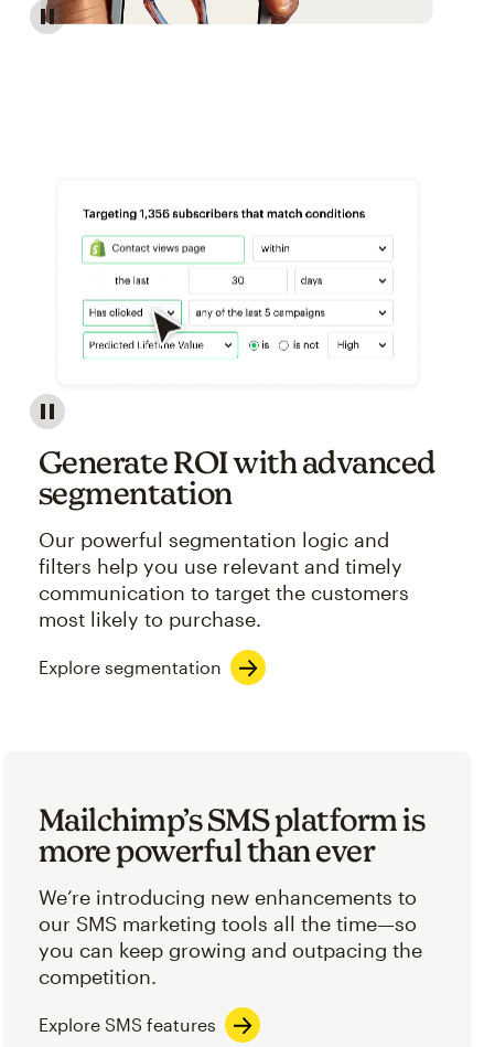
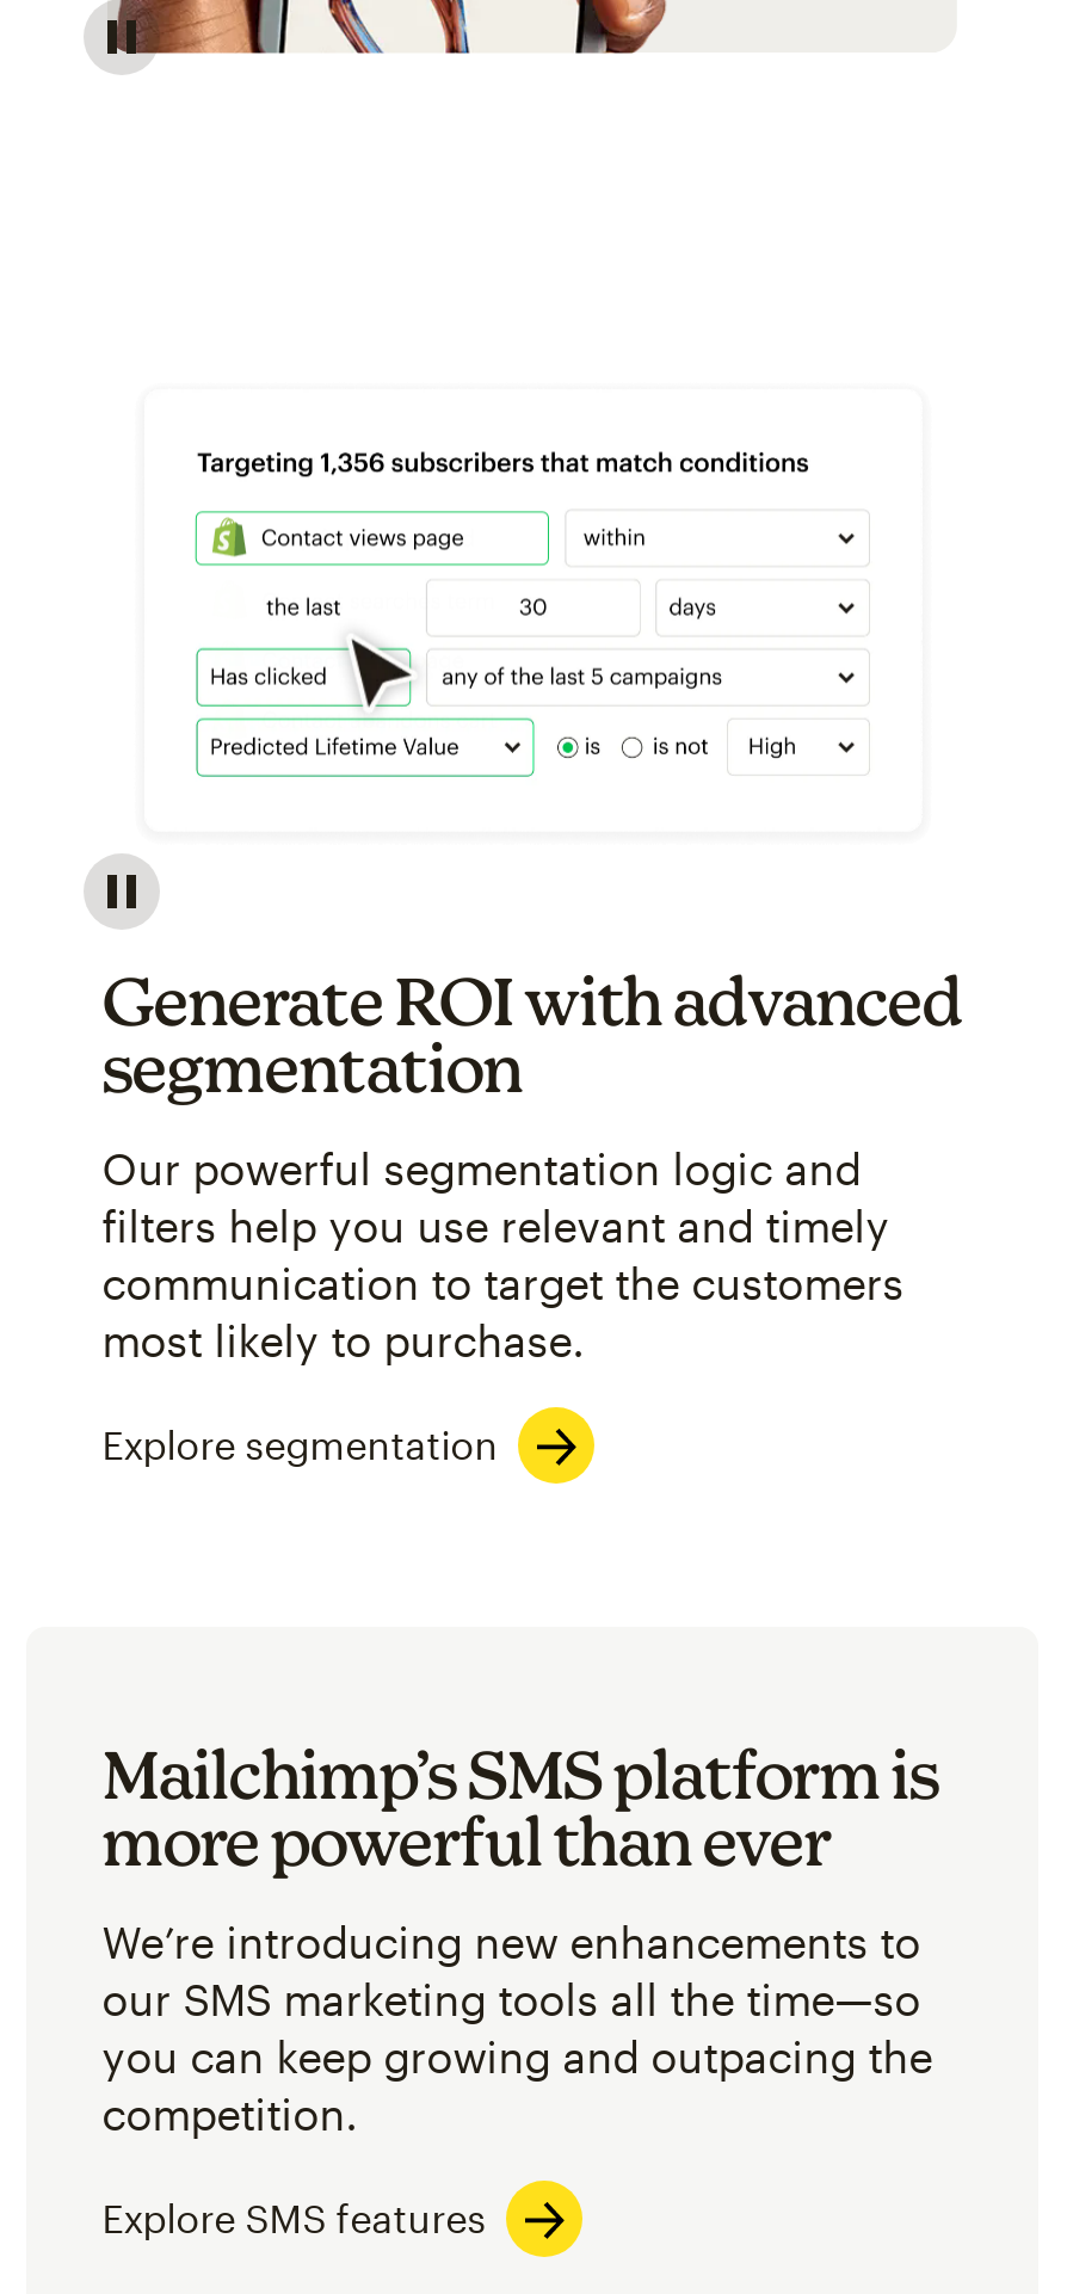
[147,296,194,346] [image] -> [334,637,411,752] [image]

